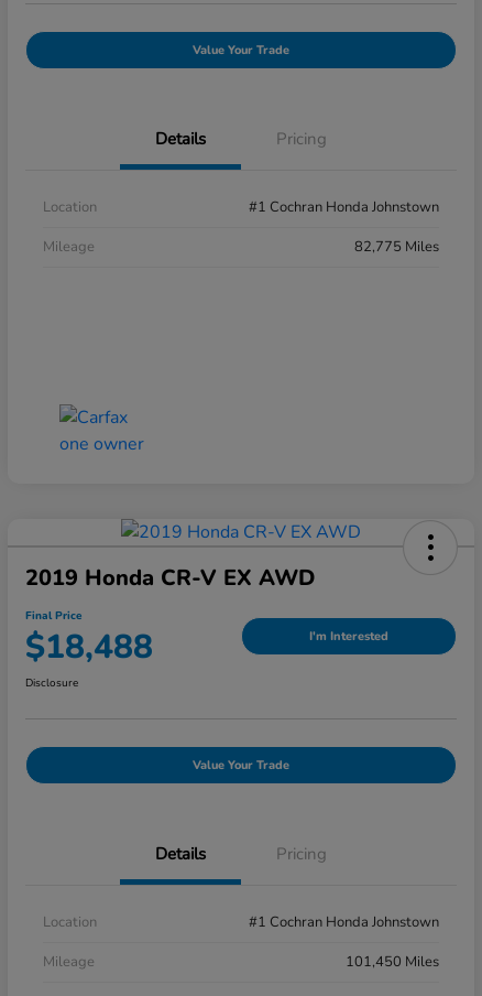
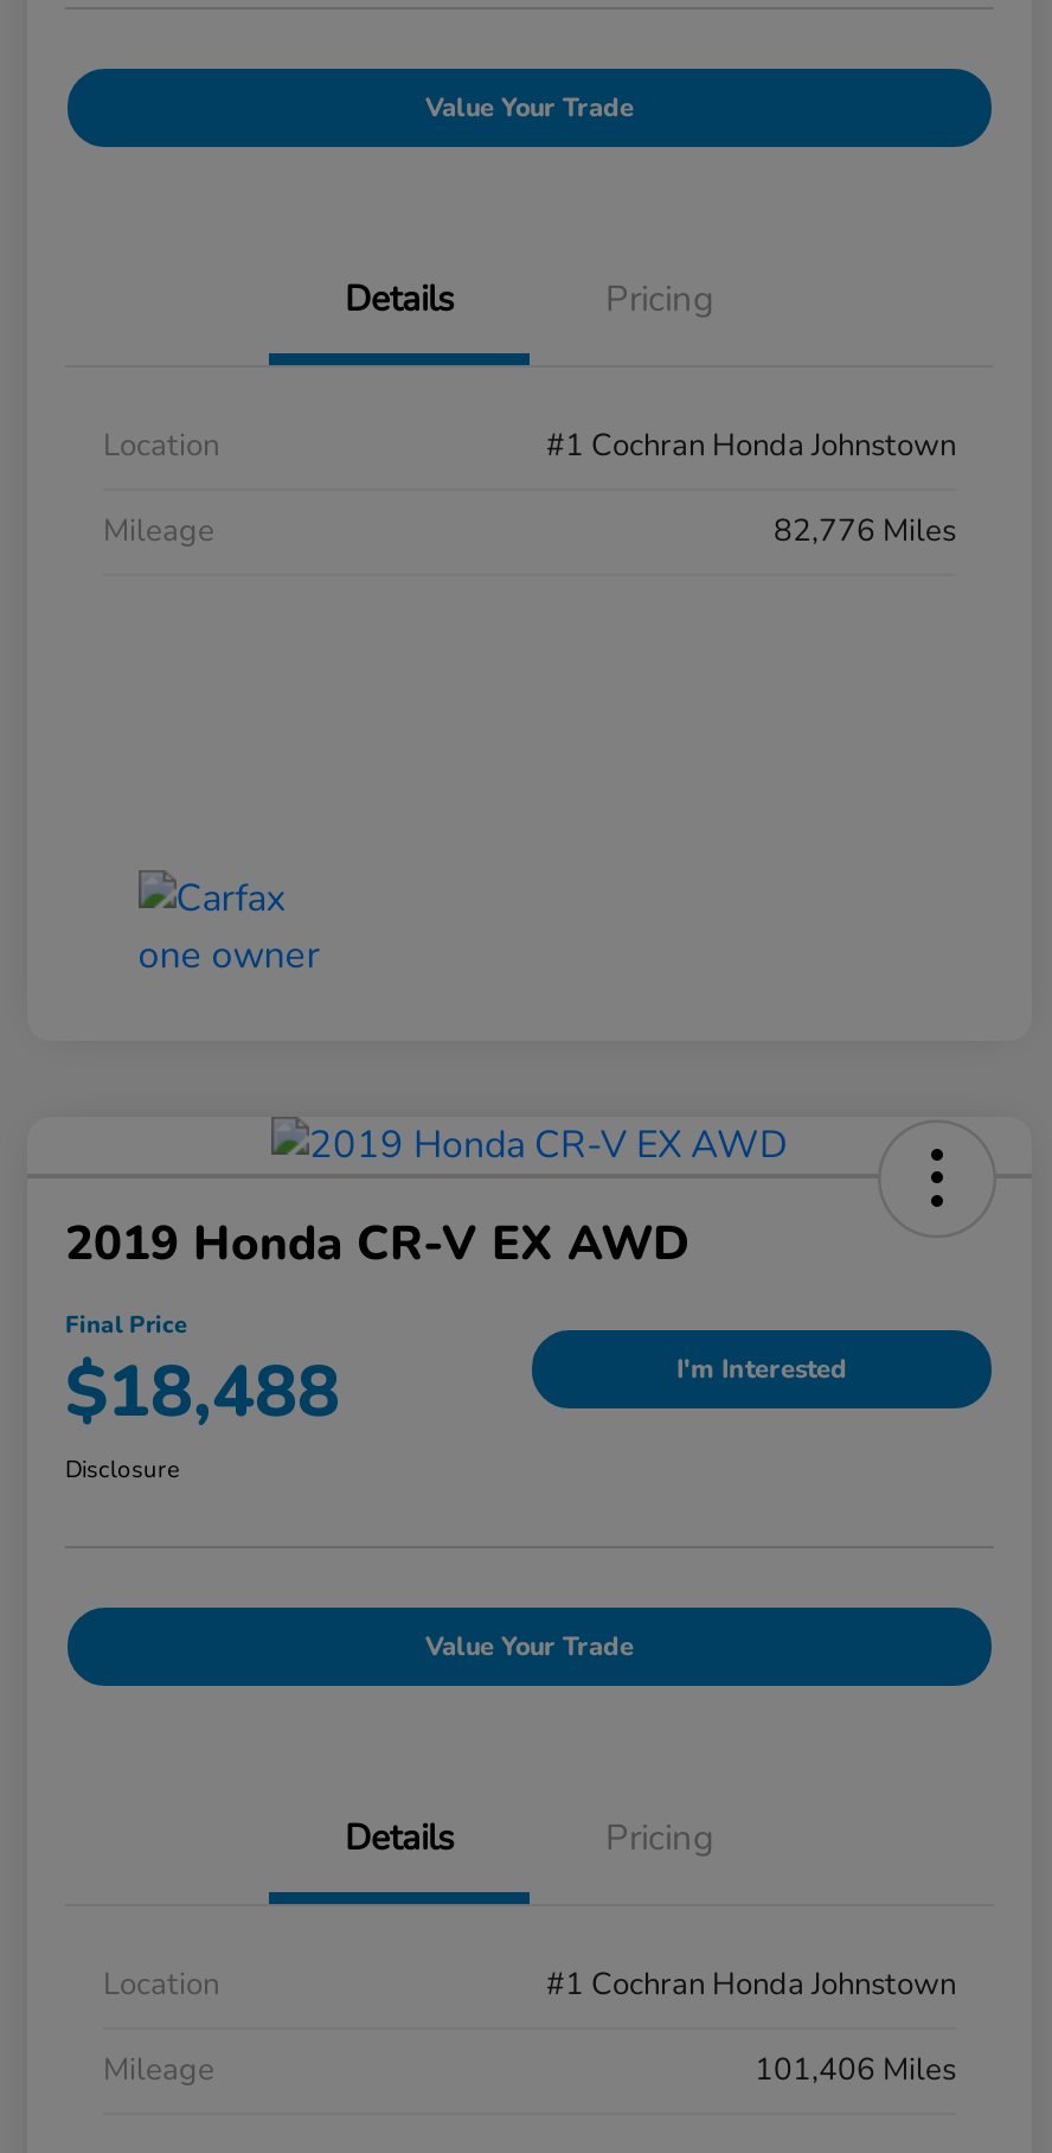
[354,237,439,256] 82,775 Miles -> [774,509,956,552] 82,776 Miles
[346,952,439,972] 101,450 Miles -> [755,2048,956,2091] 101,406 Miles

